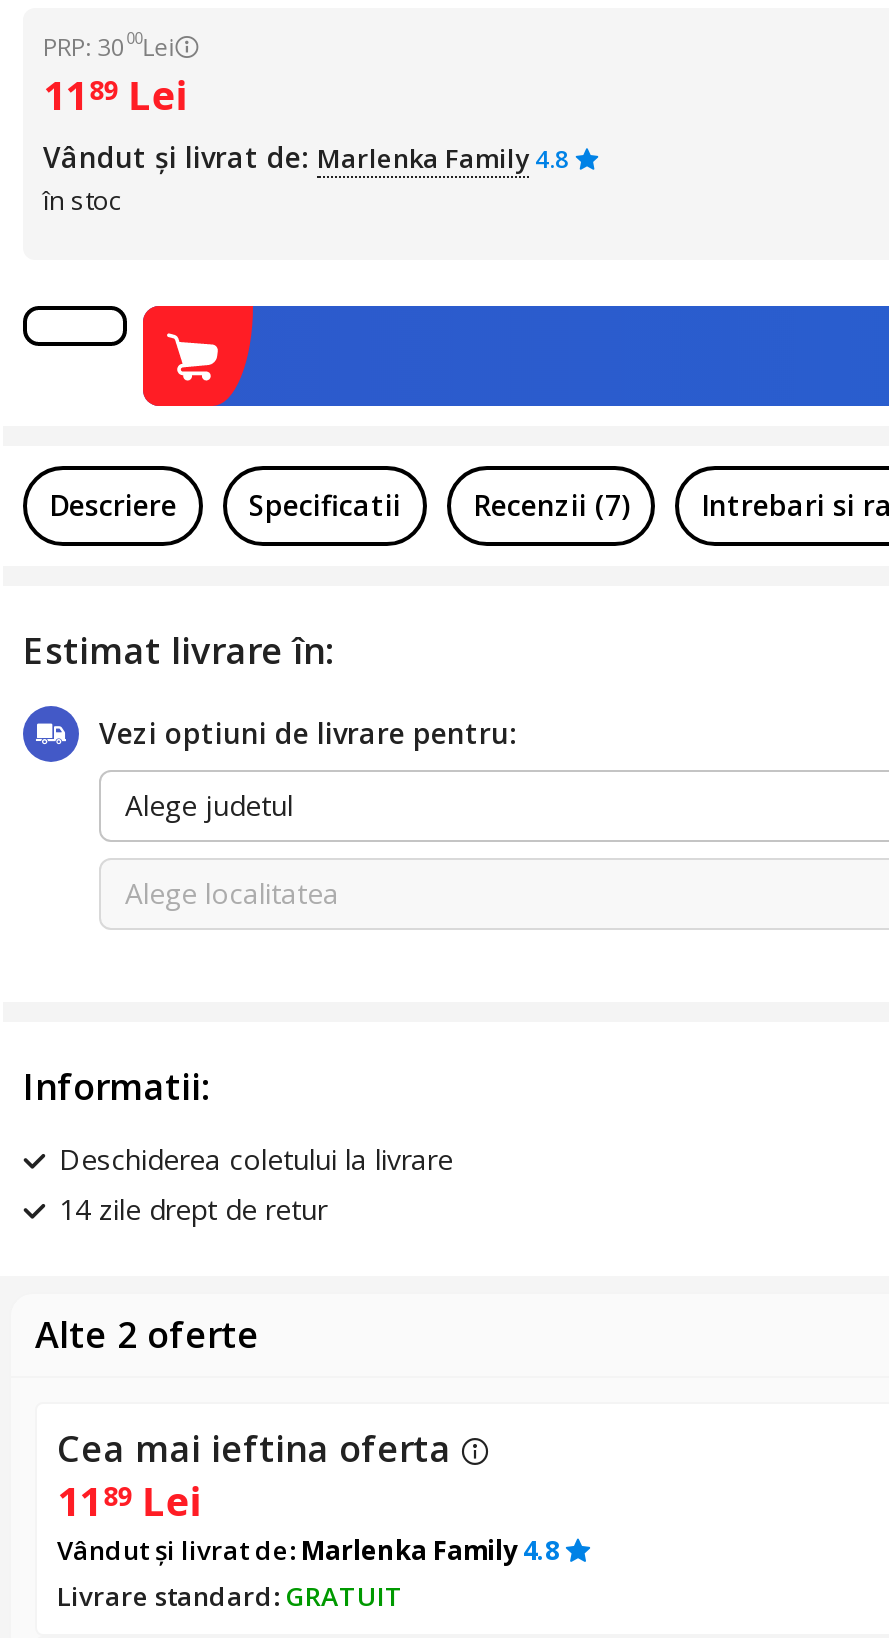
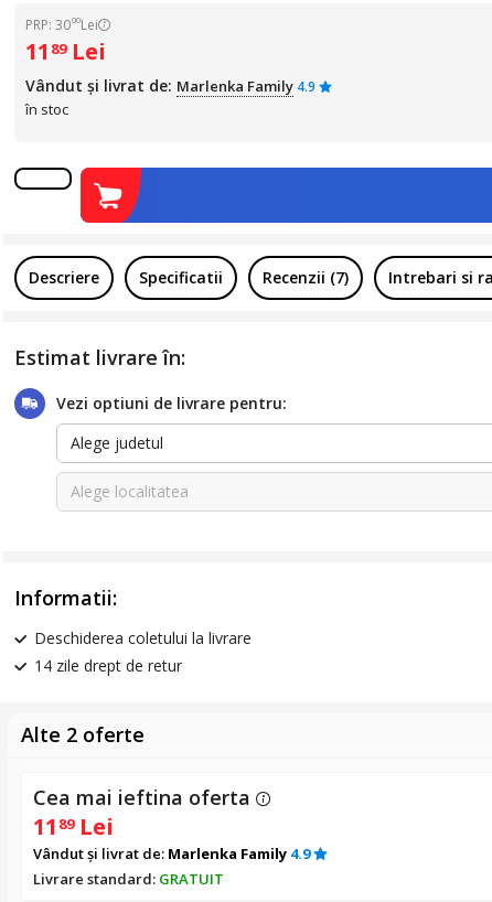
[43,138,575,176] Vândut și livrat de: Marlenka Family 4.8 -> [25,75,319,96] Vândut și livrat de: Marlenka Family 4.9
[57,1532,565,1568] Vândut și livrat de: Marlenka Family 4.8 -> [33,844,313,863] Vândut și livrat de: Marlenka Family 4.9

